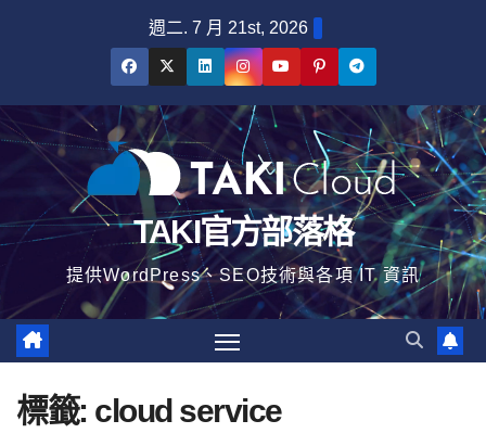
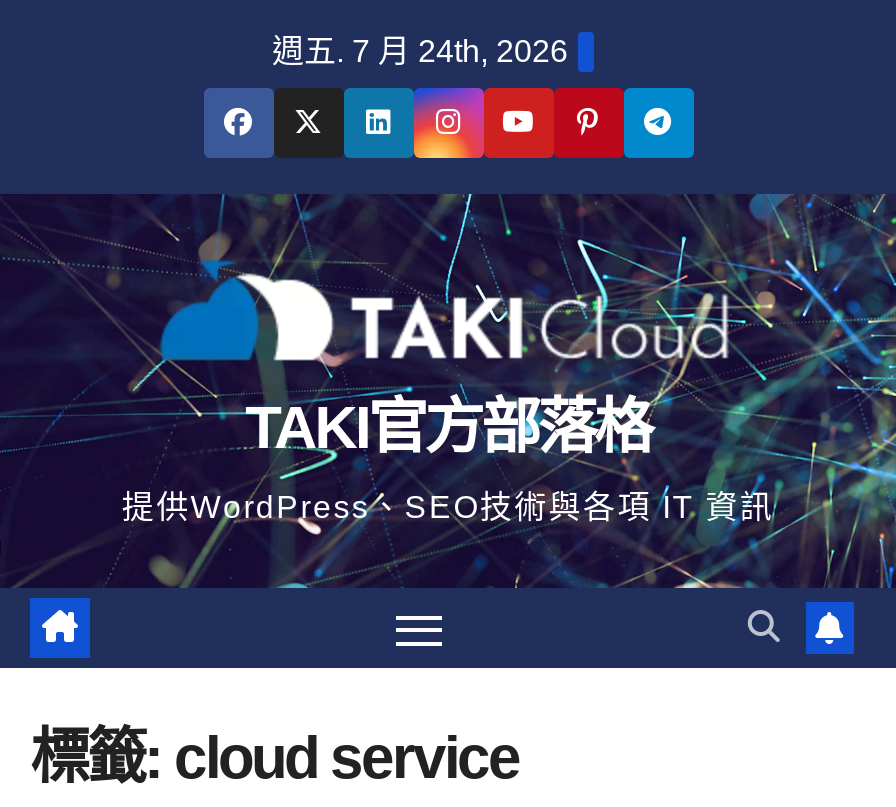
[148,18,308,37] 週二. 7 月 21st, 2026 -> [272,34,568,68] 週五. 7 月 24th, 2026

